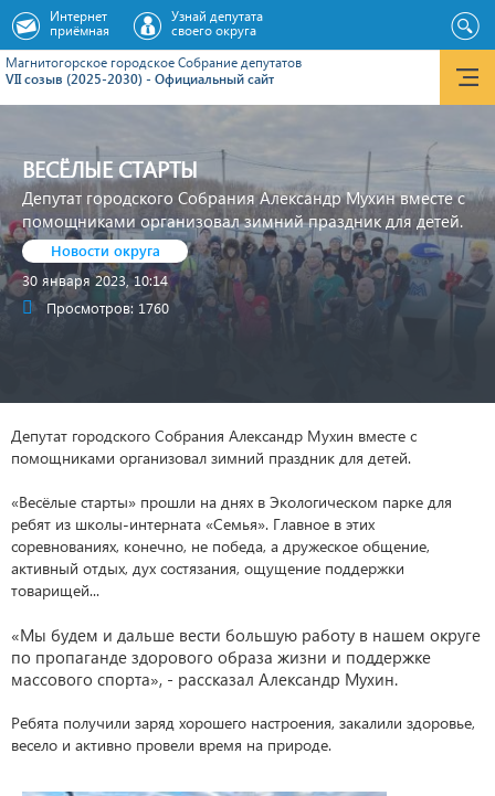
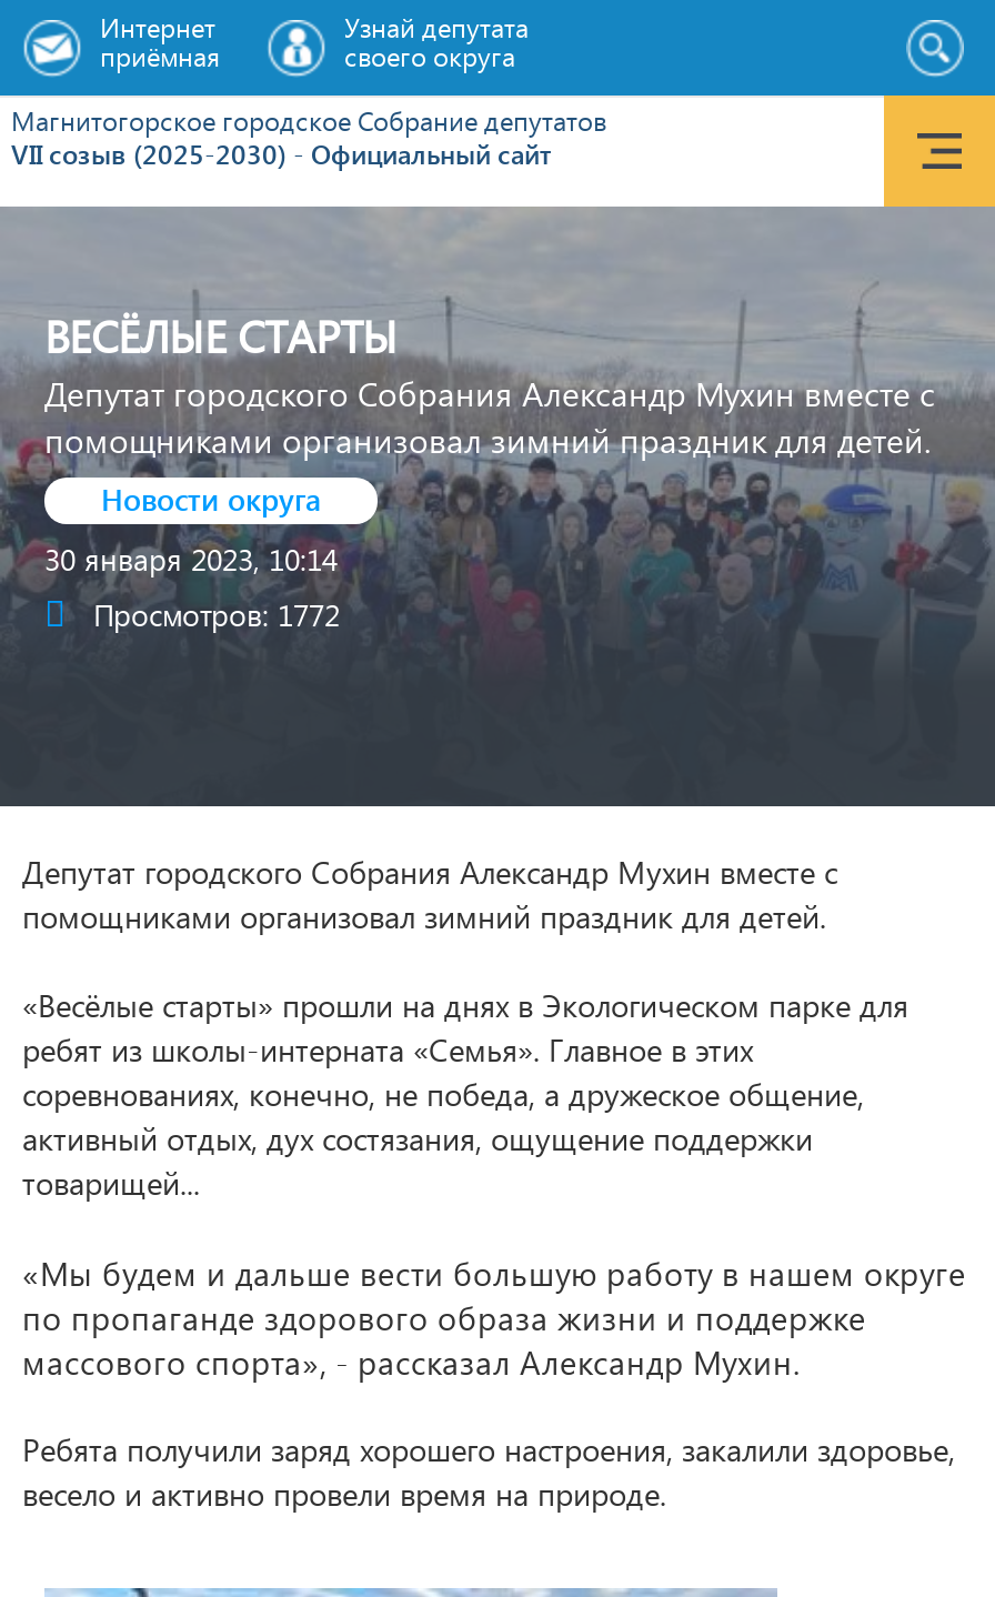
[46,298,169,317] Просмотров: 1760 -> [93,595,340,633] Просмотров: 1772

